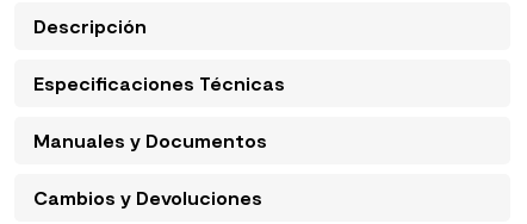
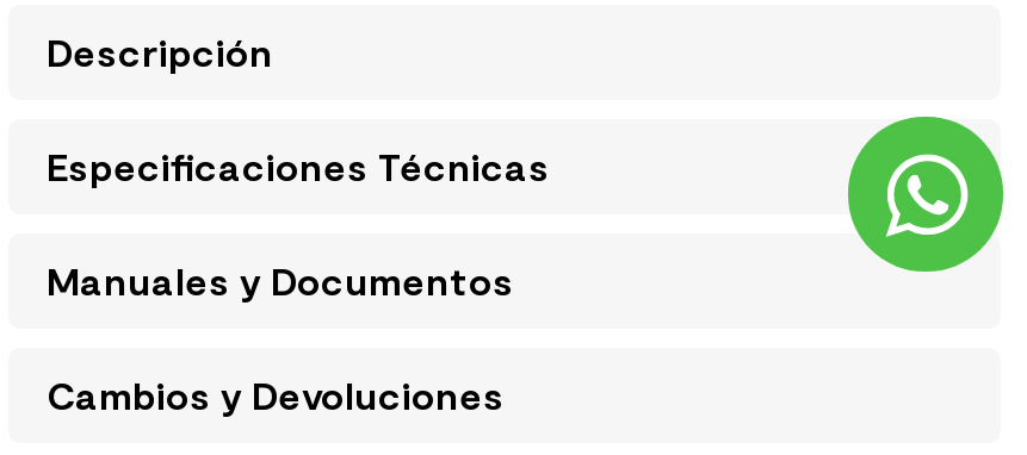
none -> [846,114,1006,274] [image]

